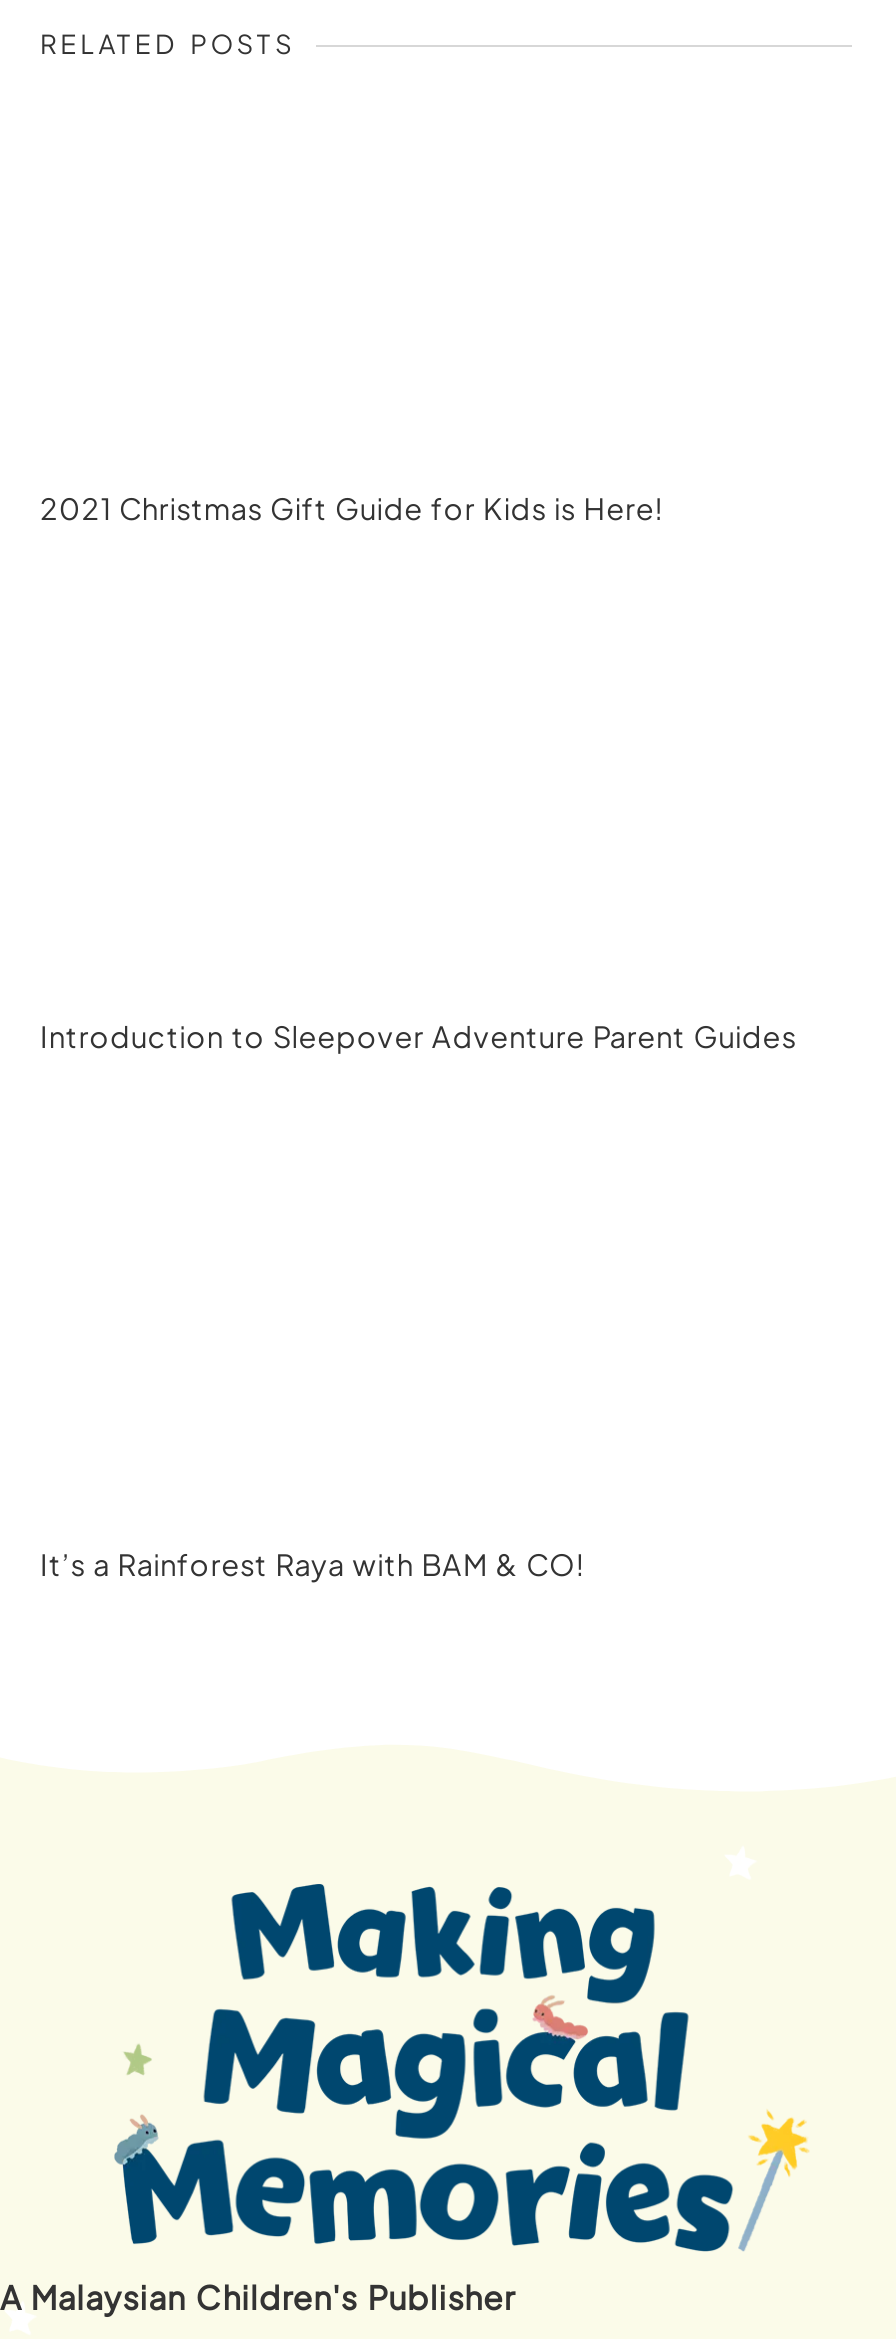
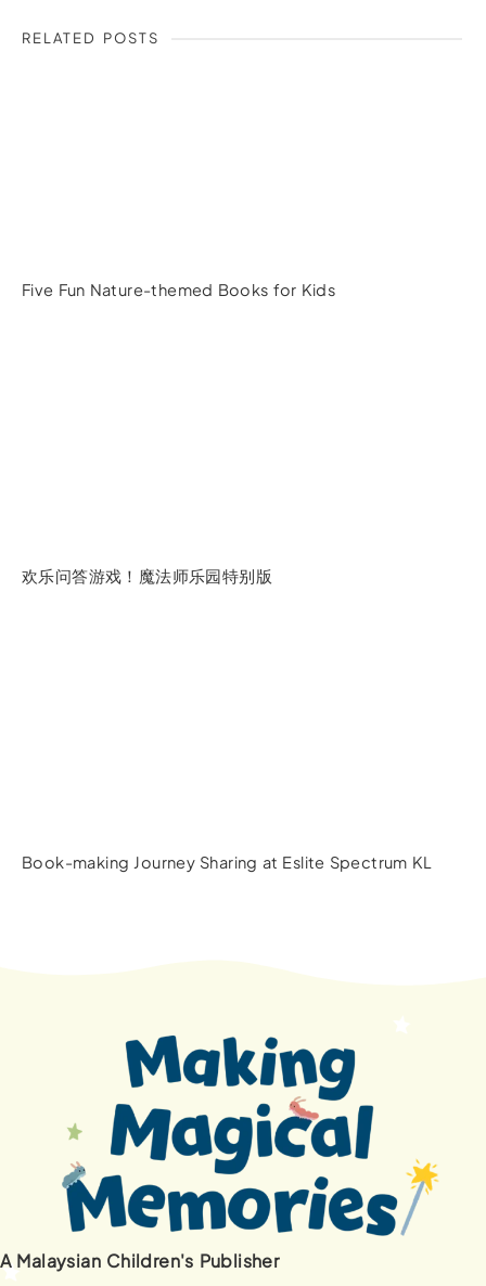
[40,490,663,526] 2021 Christmas Gift Guide for Kids is Here! -> [22,280,336,300] Five Fun Nature-themed Books for Kids
[40,1018,796,1054] Introduction to Sleepover Adventure Parent Guides -> [22,567,272,586] 欢乐问答游戏！魔法师乐园特别版
[40,1546,585,1582] It’s a Rainforest Raya with BAM & CO! -> [22,853,432,872] Book-making Journey Sharing at Eslite Spectrum KL

